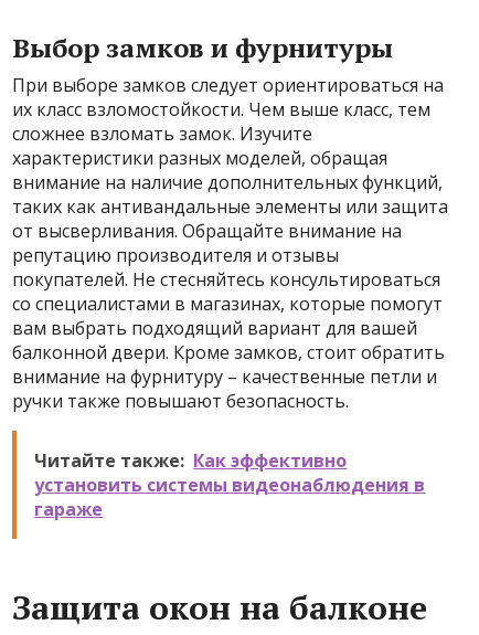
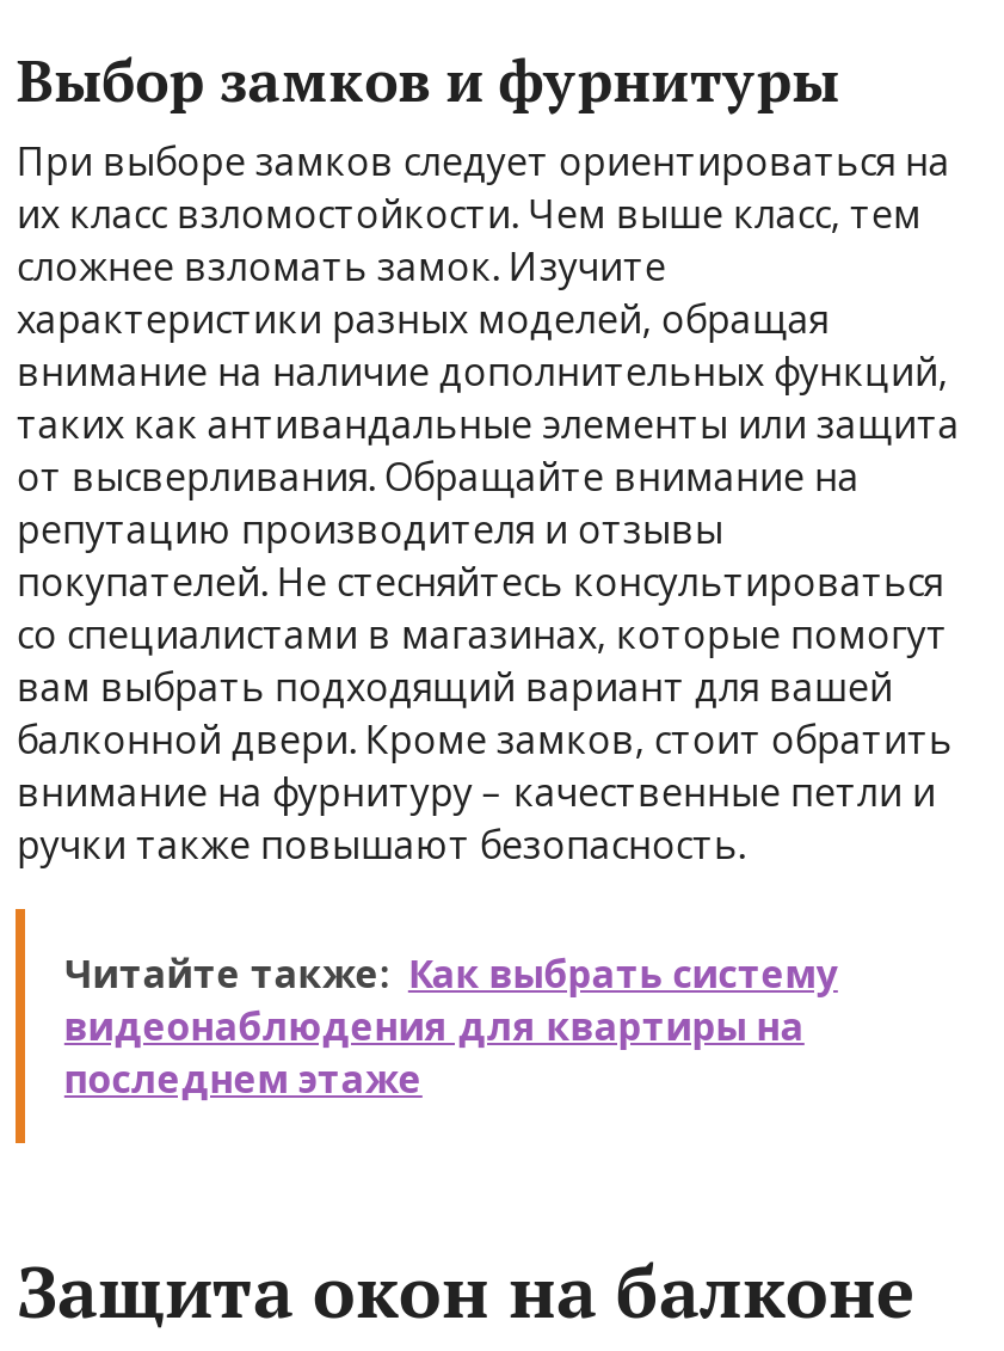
[35,448,425,521] Читайте также: Как эффективно | установить системы видеонаблюдения в | гараже -> [64,947,838,1105] Читайте также: Как выбрать систему | видеонаблюдения для квартиры на | последнем этаже

